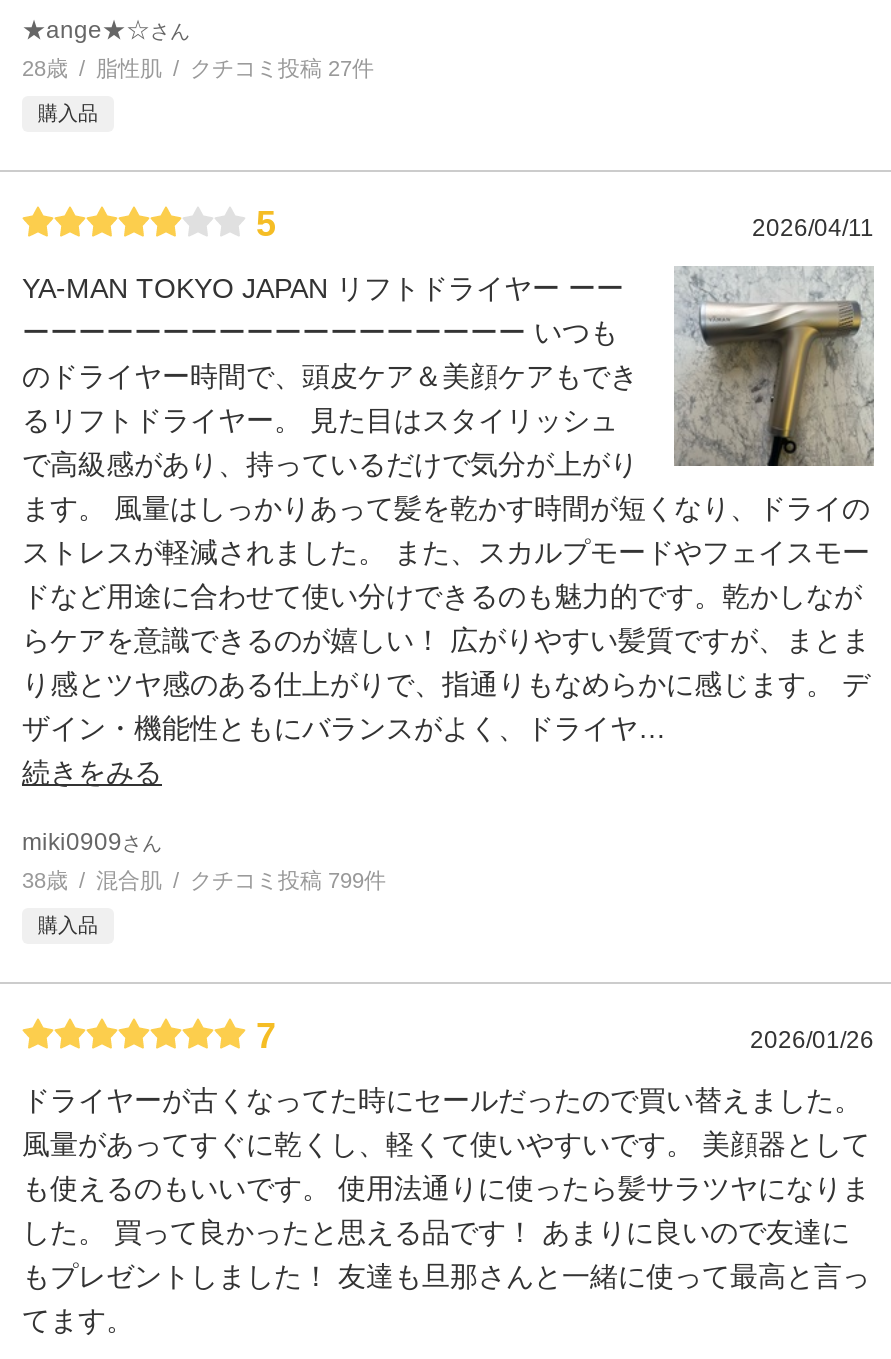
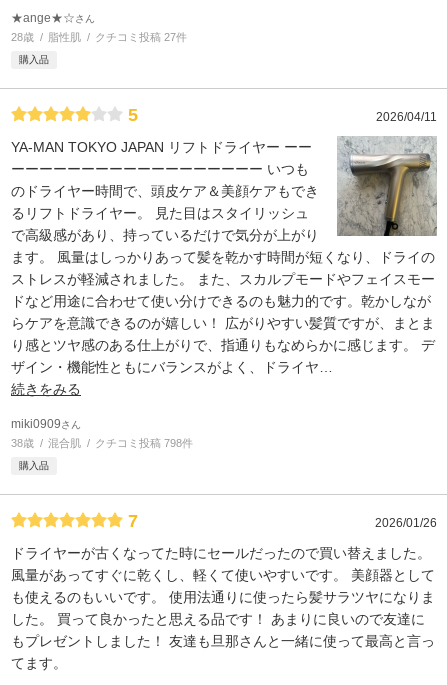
[190,869,386,893] クチコミ投稿 799件 -> [95,437,193,449] クチコミ投稿 798件

